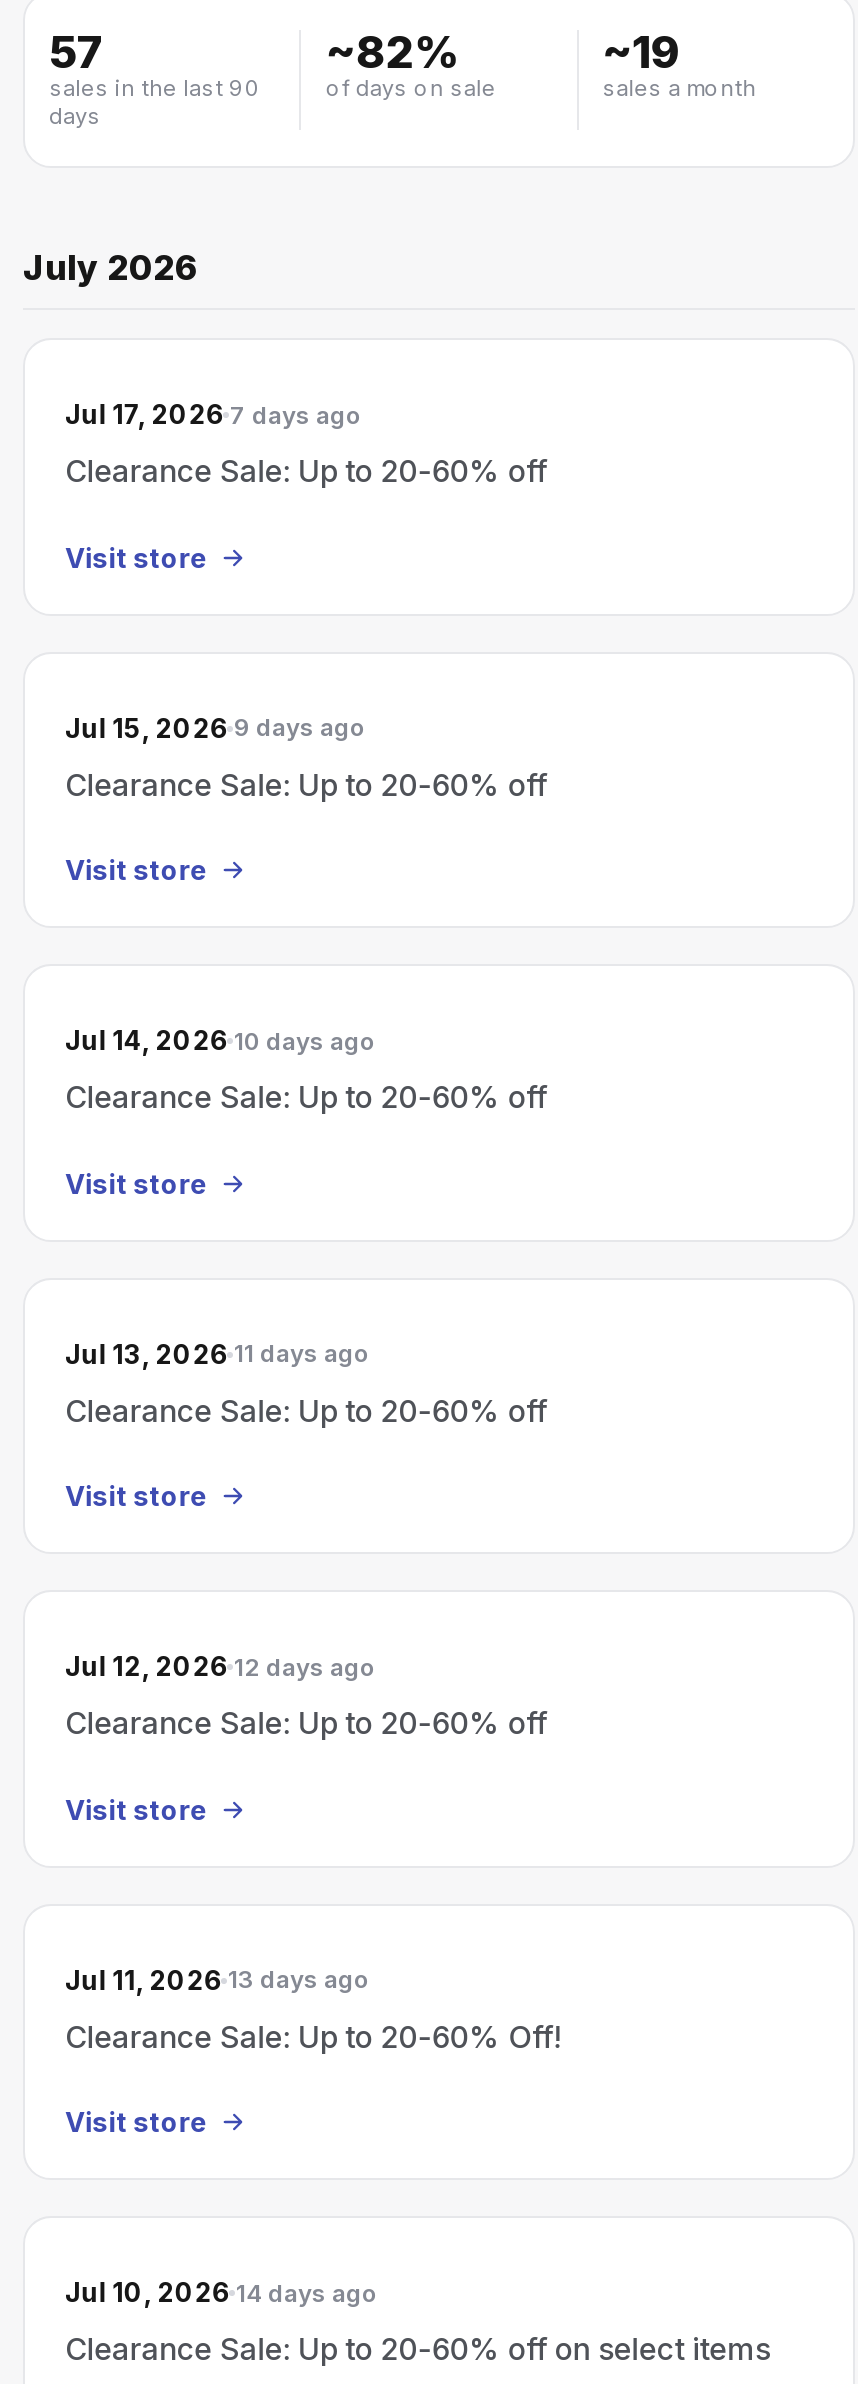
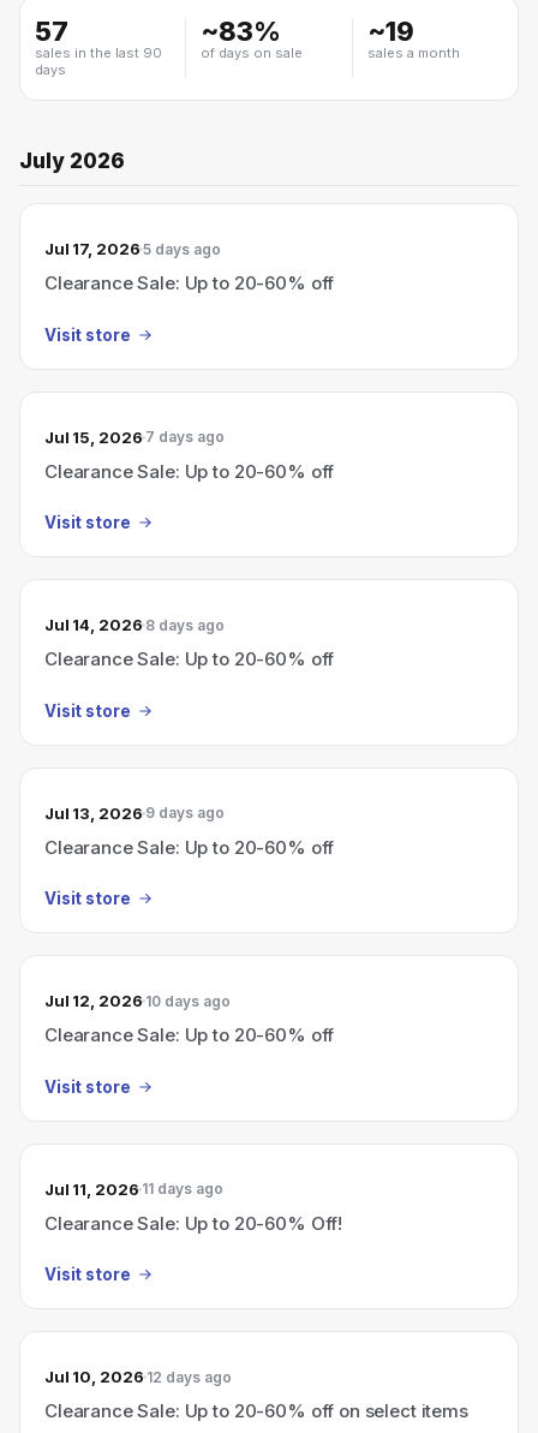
[326,26,460,78] ~82% -> [201,16,281,47] ~83%
[65,398,362,430] Jul 17, 2026 7 days ago -> [44,239,222,258] Jul 17, 2026 5 days ago
[65,711,366,743] Jul 15, 2026 9 days ago -> [44,427,225,446] Jul 15, 2026 7 days ago
[65,1024,376,1056] Jul 14, 2026 10 days ago -> [44,615,225,634] Jul 14, 2026 8 days ago
[65,1337,370,1369] Jul 13, 2026 11 days ago -> [44,803,225,822] Jul 13, 2026 9 days ago
[65,1650,376,1682] Jul 12, 2026 12 days ago -> [44,991,231,1010] Jul 12, 2026 10 days ago
[65,1963,370,1995] Jul 11, 2026 13 days ago -> [44,1179,224,1198] Jul 11, 2026 11 days ago
[65,2276,378,2308] Jul 10, 2026 14 days ago -> [44,1367,232,1386] Jul 10, 2026 12 days ago

